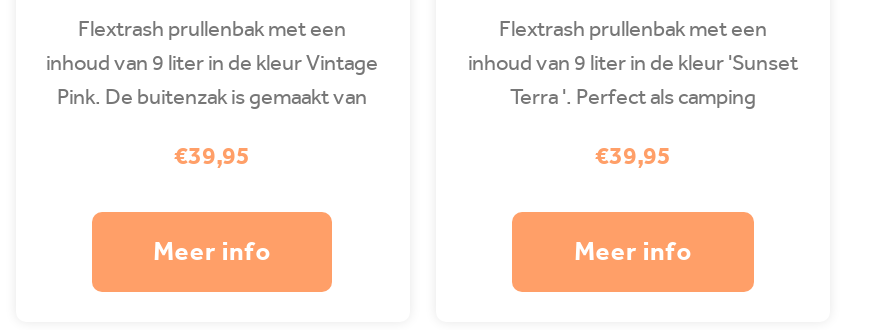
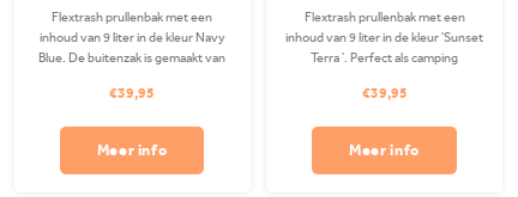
[46,50,378,76] inhoud van 9 liter in de kleur Vintage -> [39,30,225,45] inhoud van 9 liter in de kleur Navy
[57,84,367,110] Pink. De buitenzak is gemaakt van -> [38,50,225,65] Blue. De buitenzak is gemaakt van

